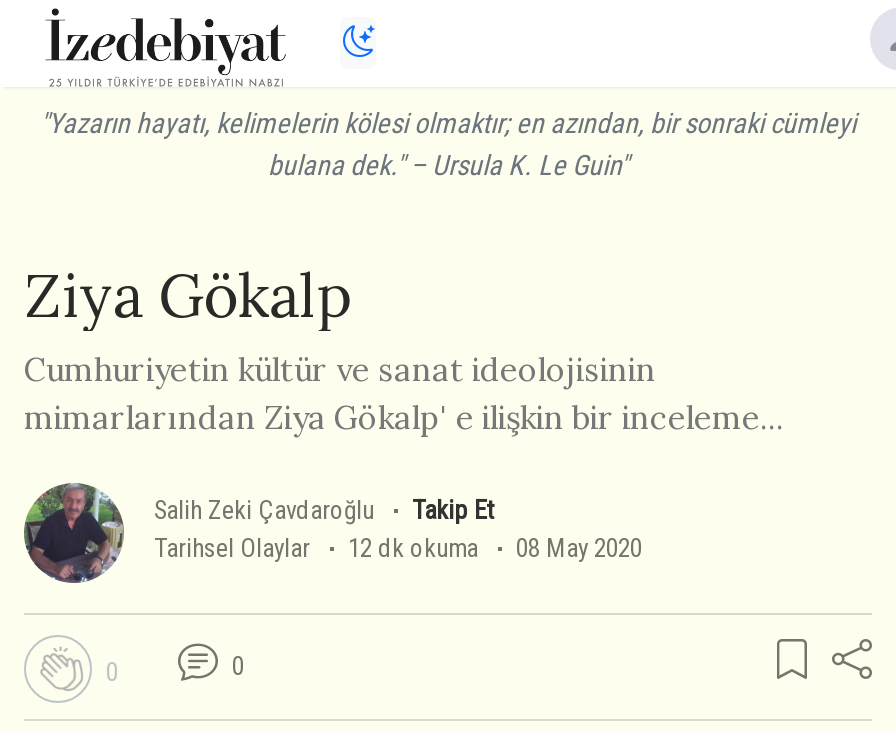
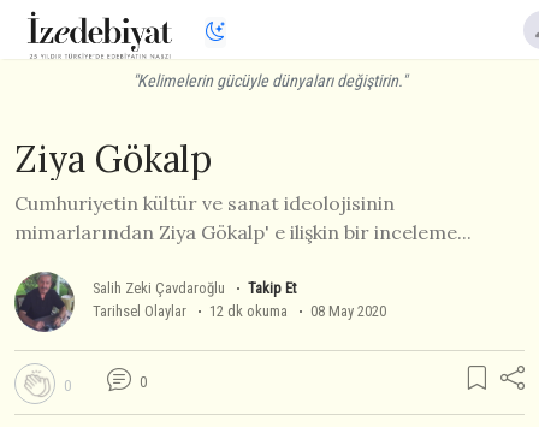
[40,107,856,181] "Yazarın hayatı, kelimelerin kölesi olmaktır; en azından, bir sonraki cümleyi | bulana dek." – Ursula K. Le Guin" -> [132,71,407,90] "Kelimelerin gücüyle dünyaları değiştirin."

